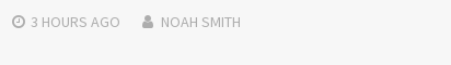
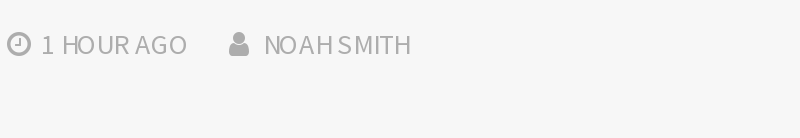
[31,11,120,31] 3 HOURSAGO -> [41,27,189,63] 1 HOURAGO

